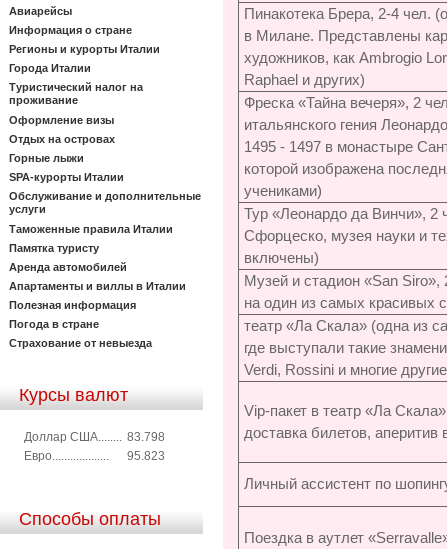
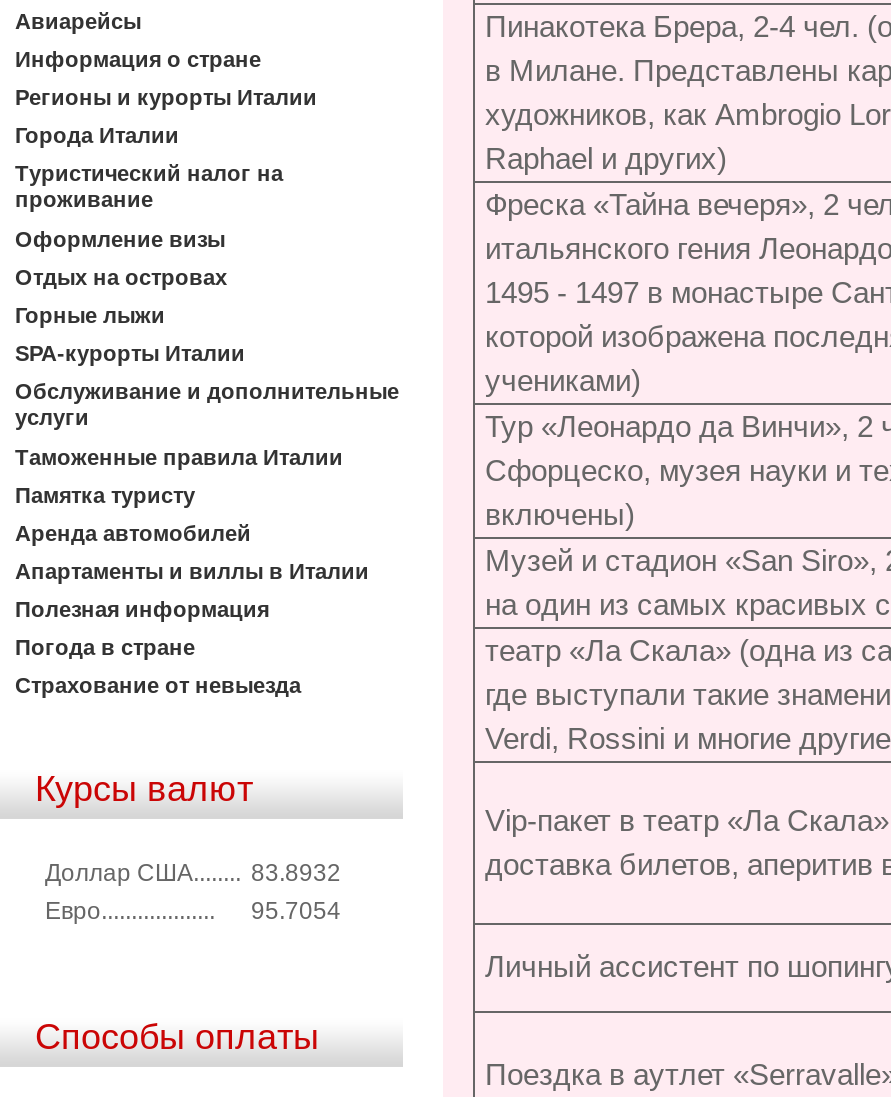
[24,430,165,444] Доллар США........ 83.798 -> [45,859,341,887] Доллар США........ 83.8932
[24,449,165,463] Евро................... 95.823 -> [45,897,341,925] Евро................... 95.7054

